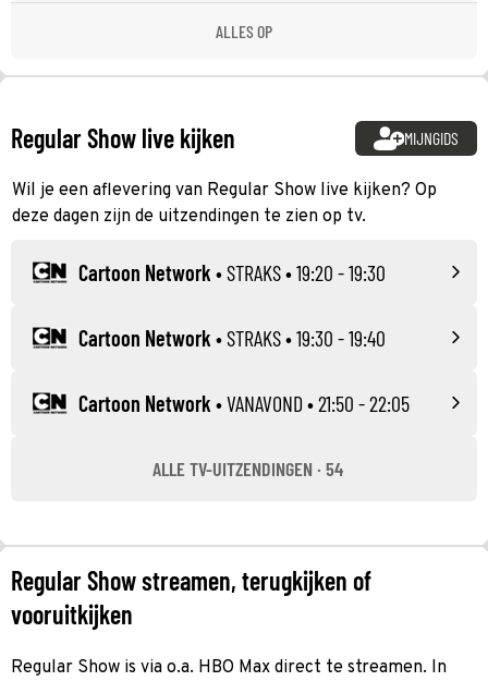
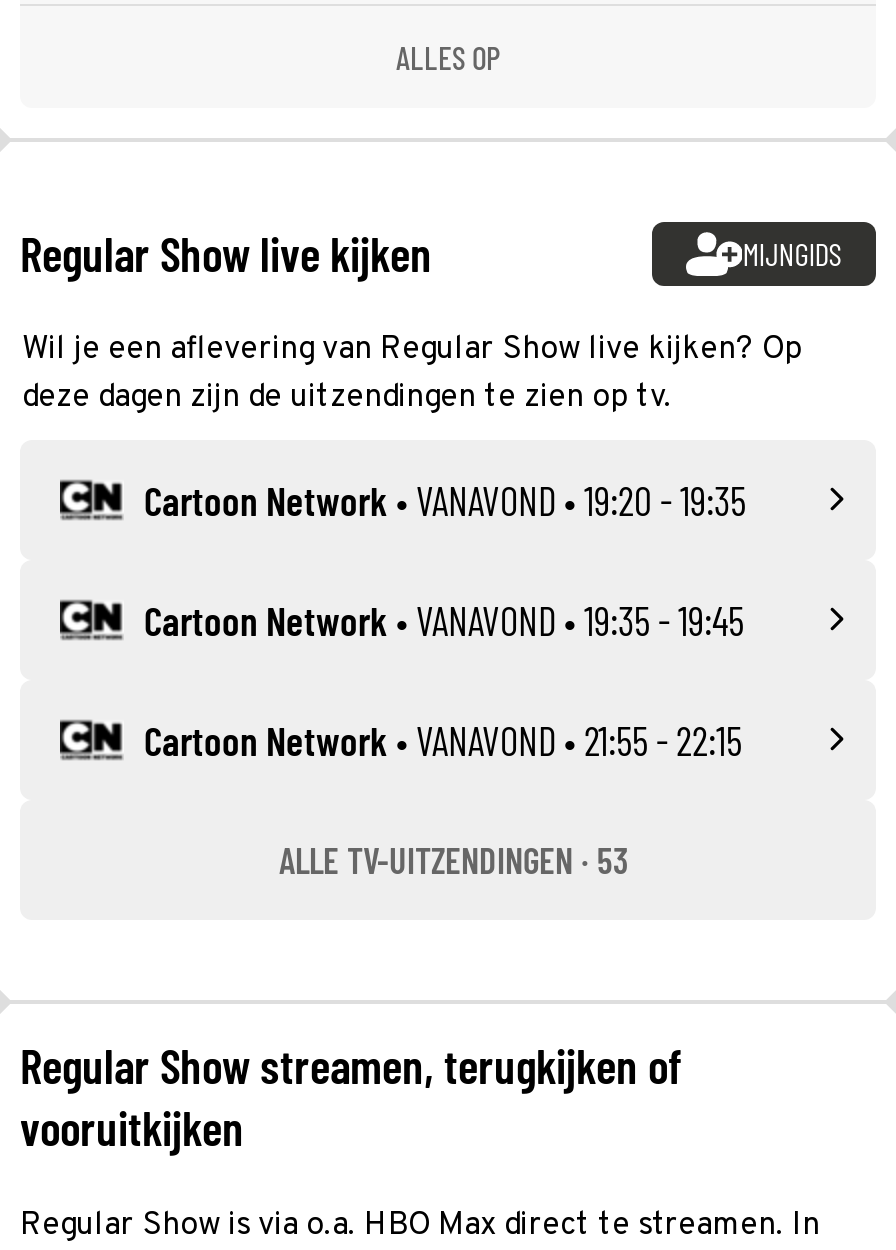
[78,259,386,285] Cartoon Network • STRAKS • 19:20 - 19:30 -> [144,475,746,523] Cartoon Network • VANAVOND • 19:20 - 19:35
[78,324,386,350] Cartoon Network • STRAKS • 19:30 - 19:40 -> [144,595,744,643] Cartoon Network • VANAVOND • 19:35 - 19:45
[78,390,410,416] Cartoon Network • VANAVOND • 21:50 - 22:05 -> [144,715,742,763] Cartoon Network • VANAVOND • 21:55 - 22:15
[152,456,343,480] ALLE TV-UITZENDINGEN · 54 -> [279,837,629,881] ALLE TV-UITZENDINGEN · 53

